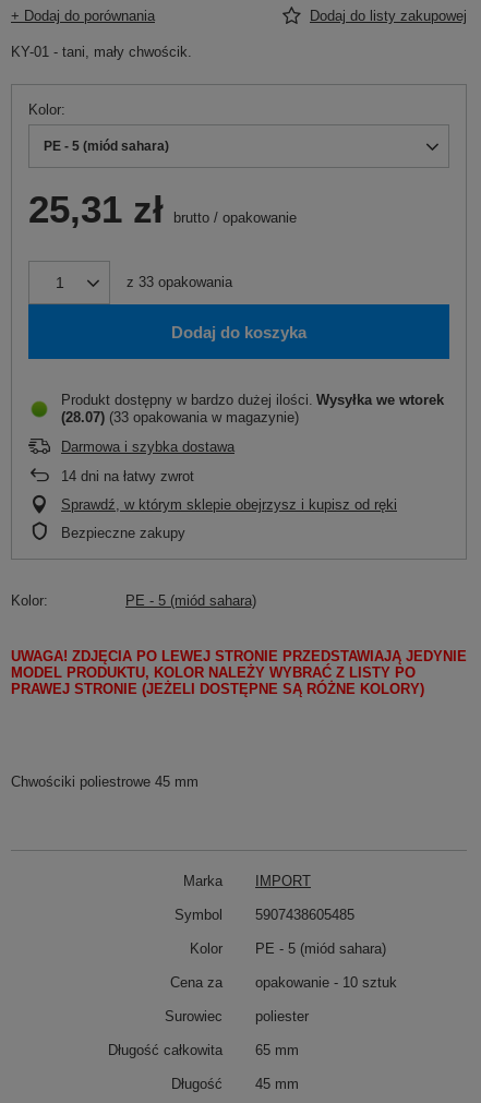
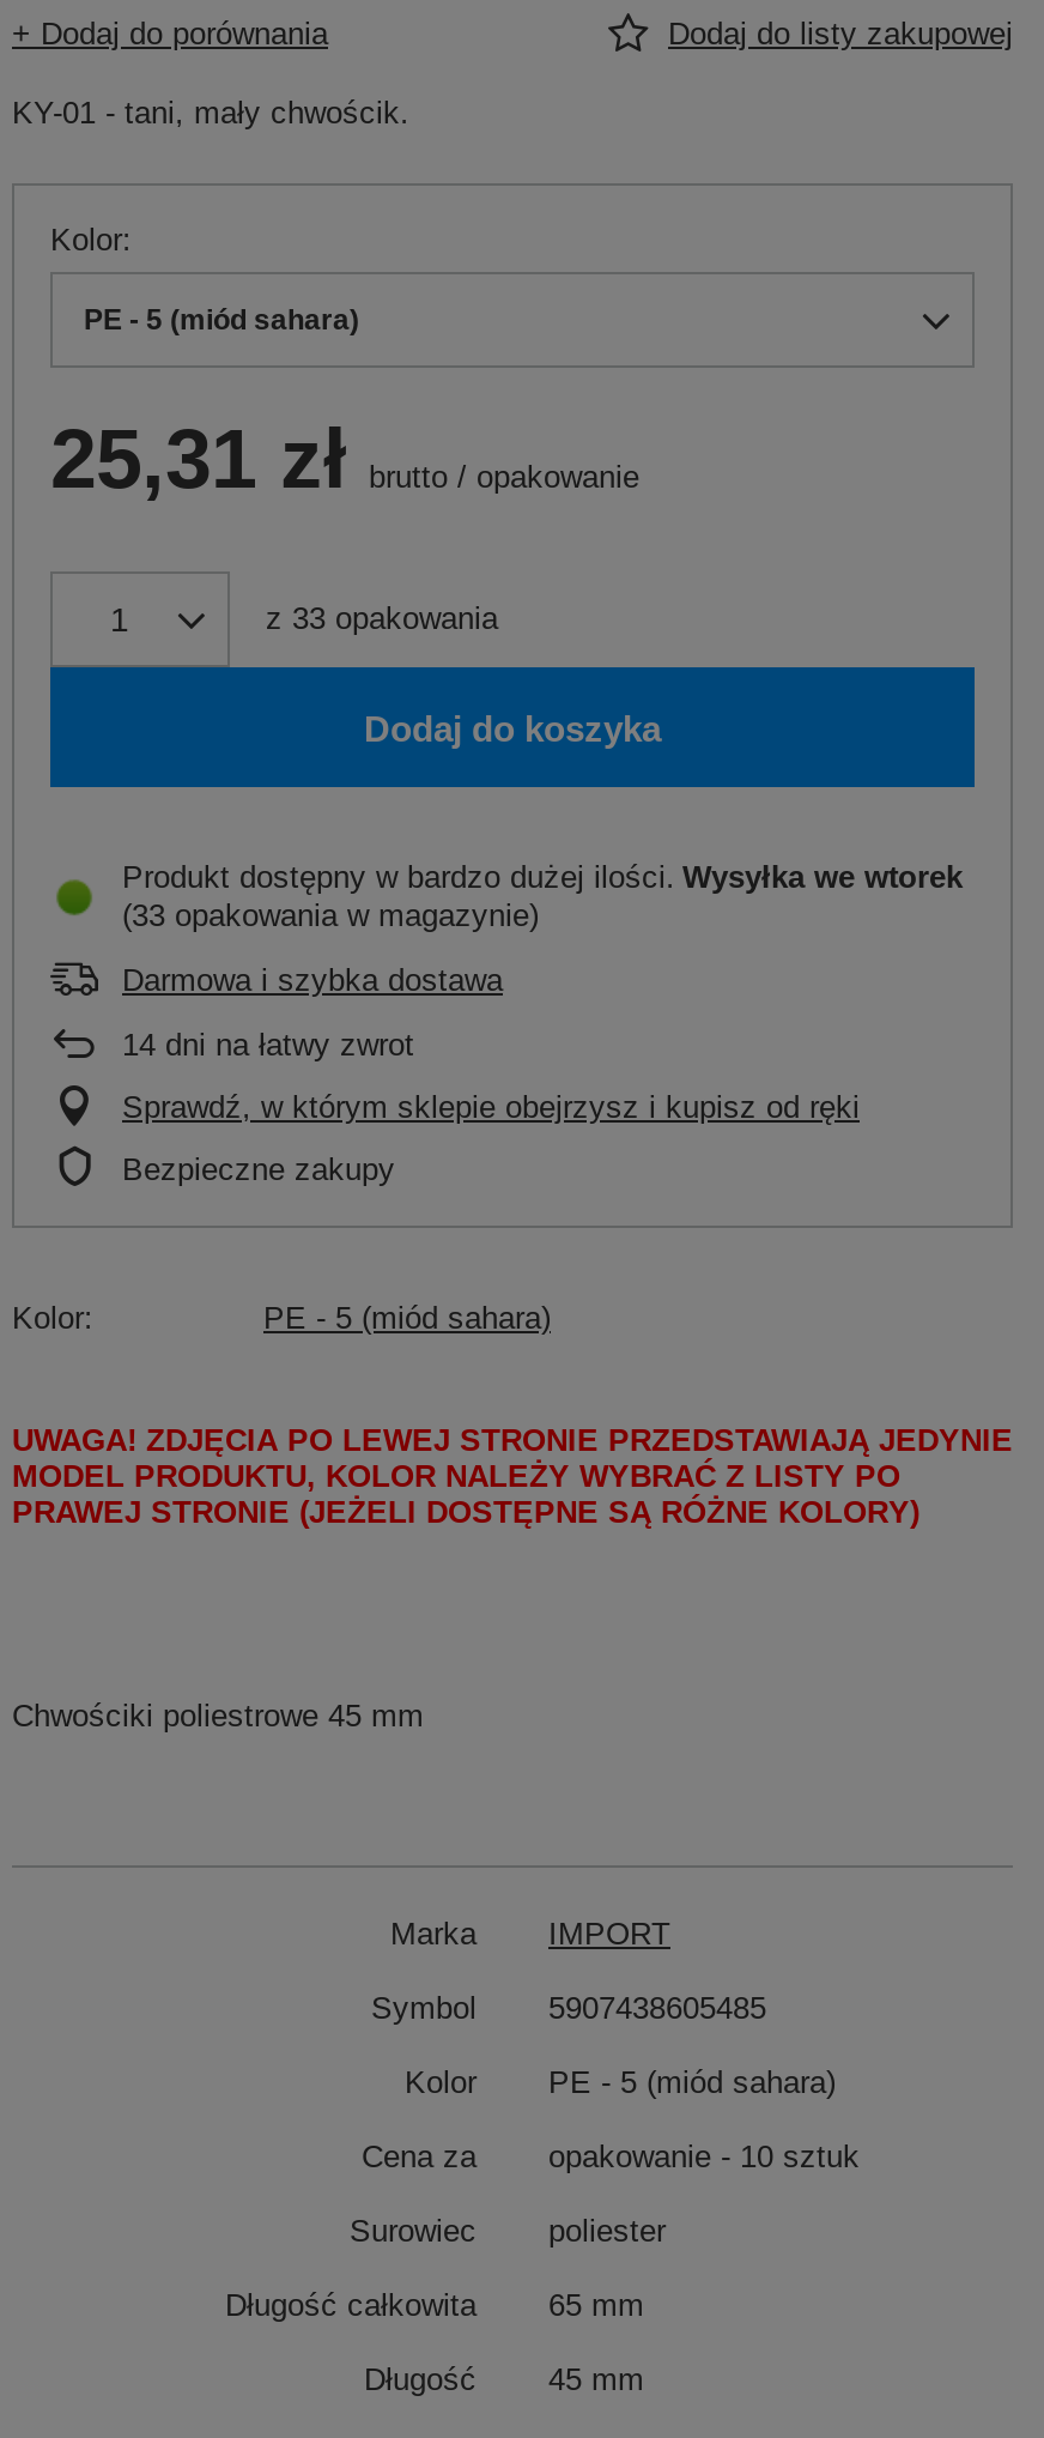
[61,409,299,425] (28.07) (33 opakowania w magazynie) -> [122,897,539,933] (33 opakowania w magazynie)

